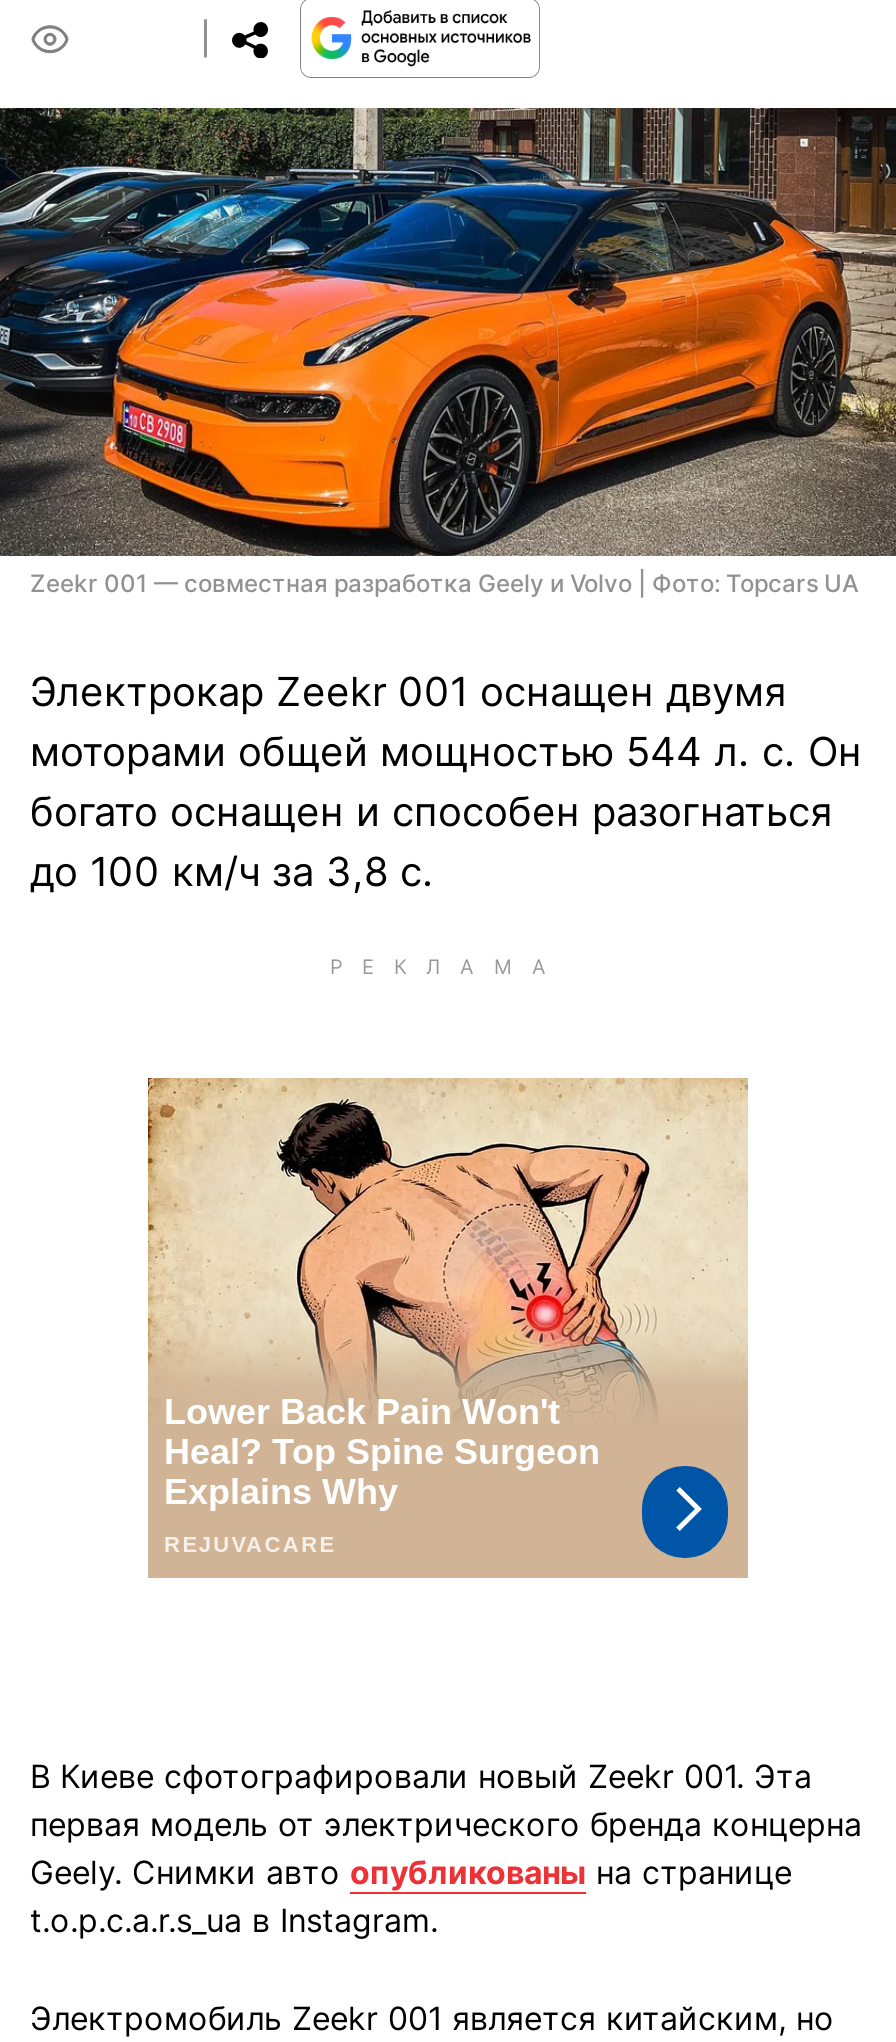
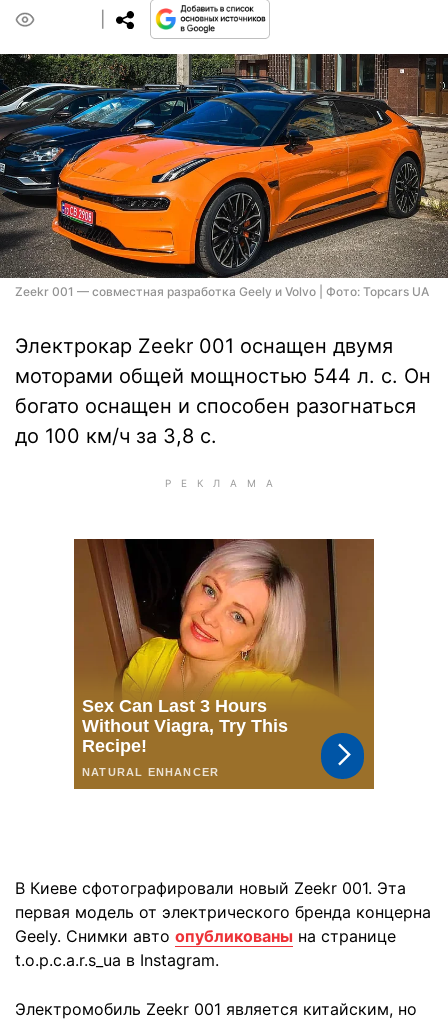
[148,1078,746,1576] [image] -> [74,538,374,789] [image]

